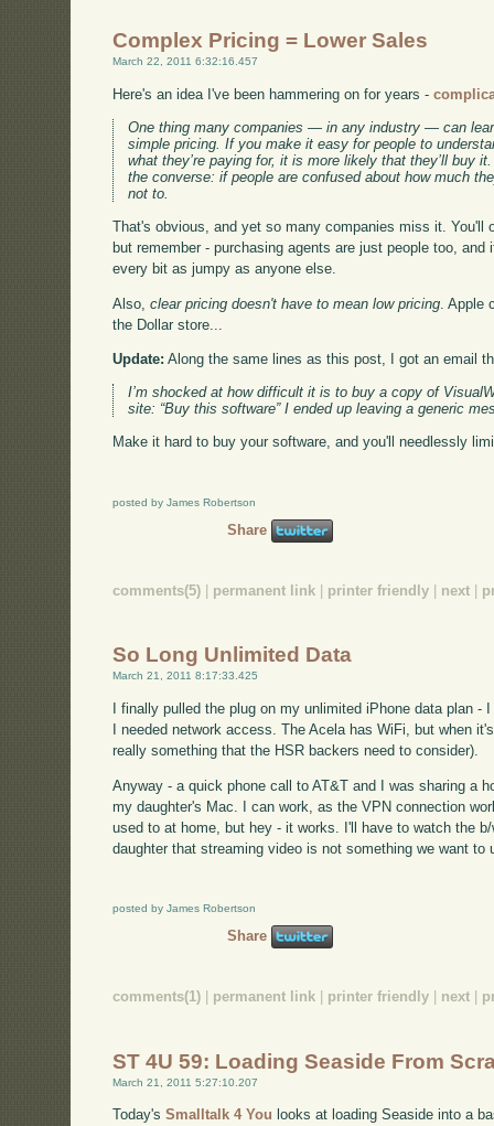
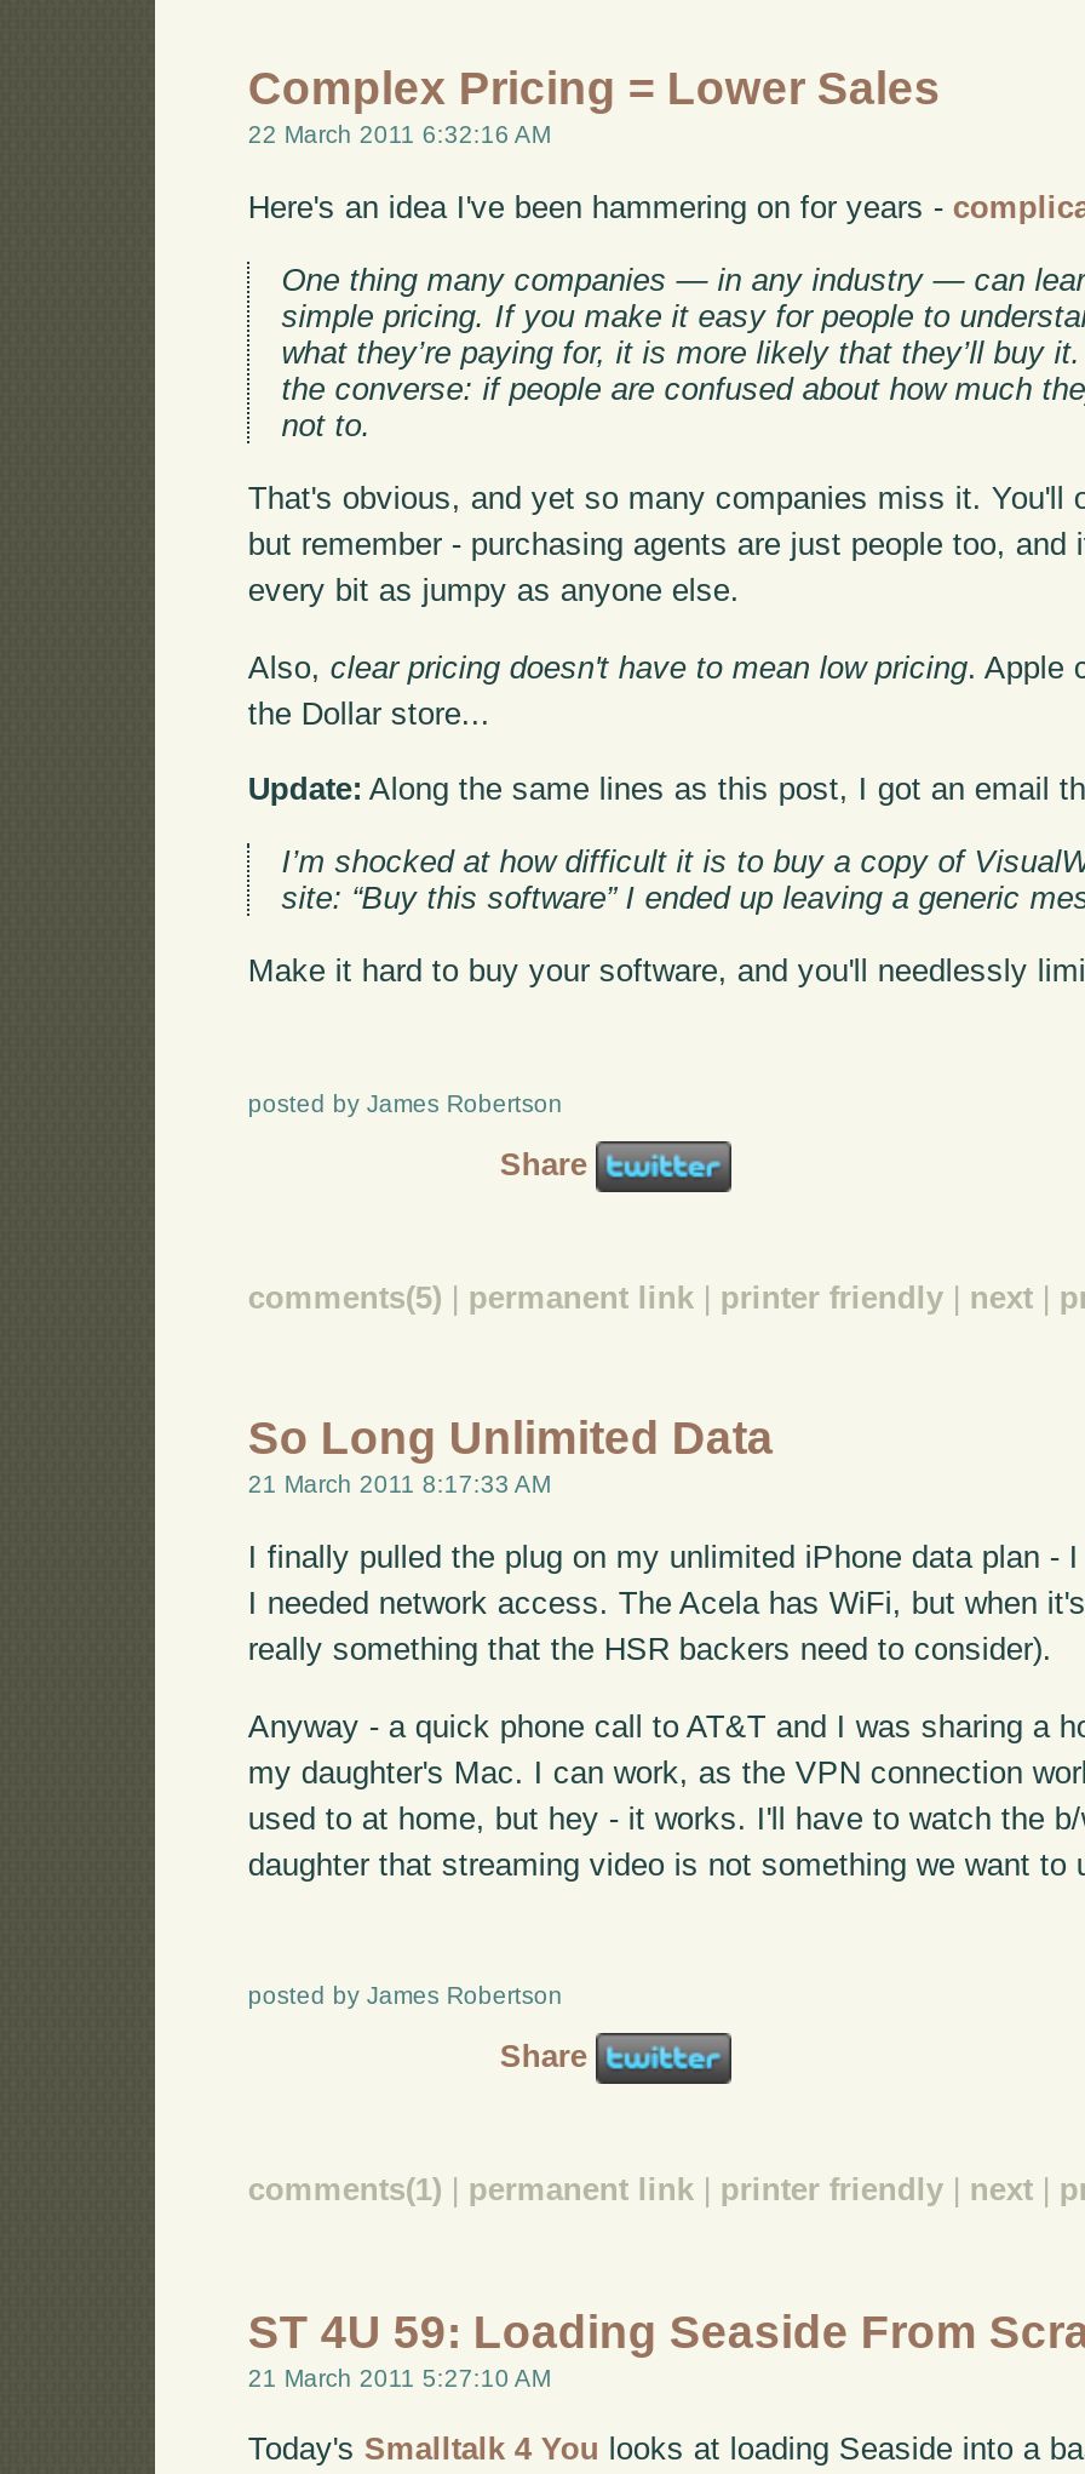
[113,56,258,68] March 22, 2011 6:32:16.457 -> [248,122,551,149] 22 March 2011 6:32:16 AM
[113,669,258,682] March 21, 2011 8:17:33.425 -> [248,1471,551,1497] 21 March 2011 8:17:33 AM
[113,1076,258,1088] March 21, 2011 5:27:10.207 -> [248,2364,551,2390] 21 March 2011 5:27:10 AM

